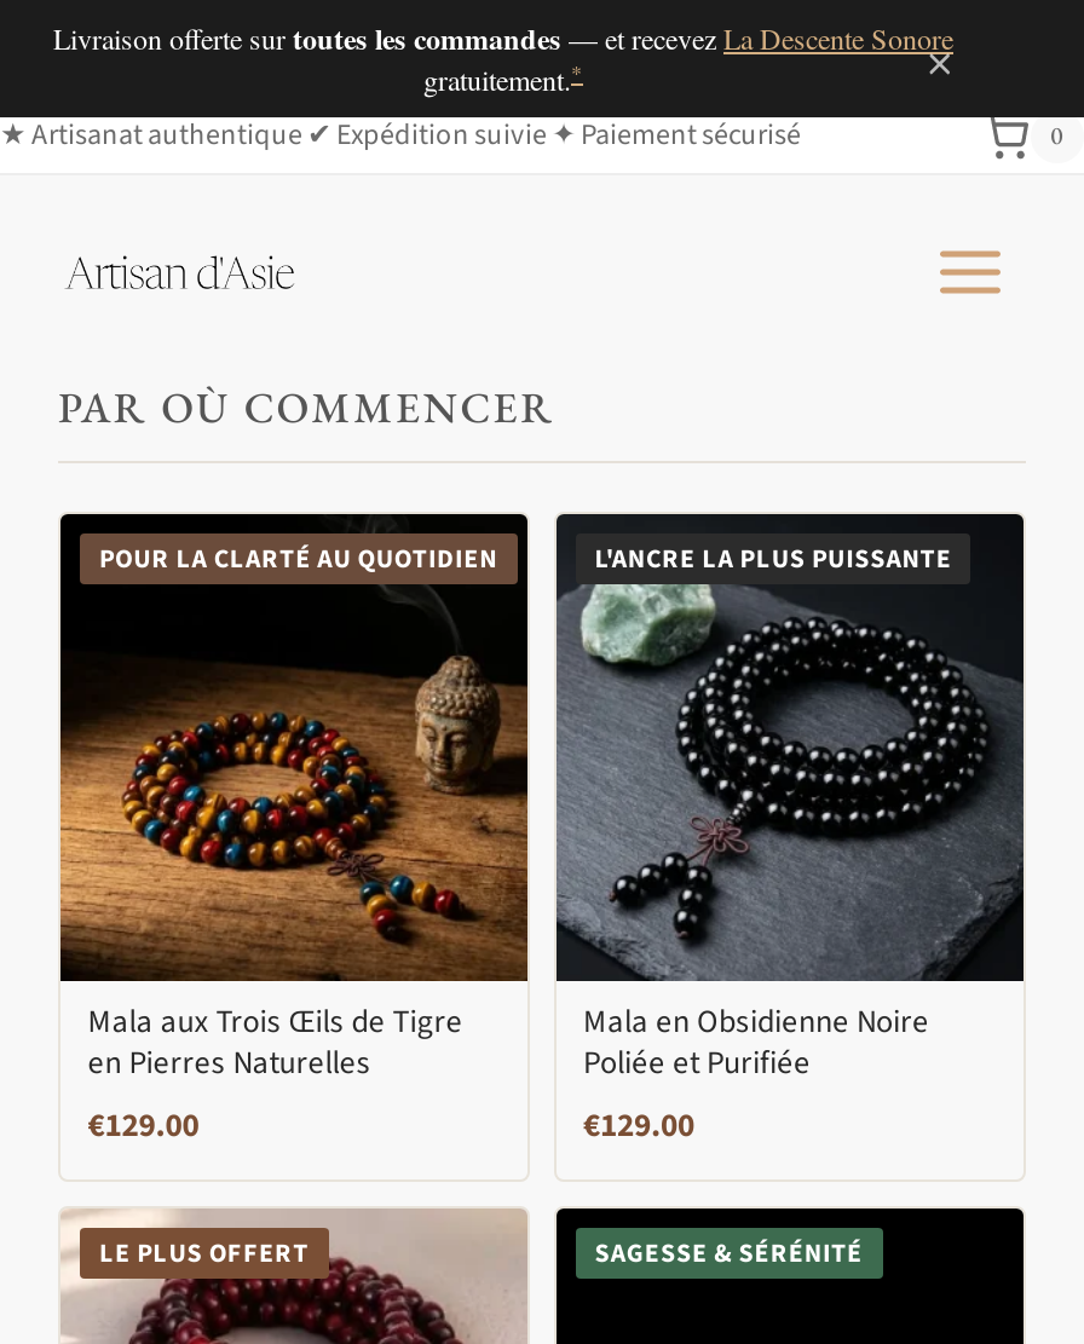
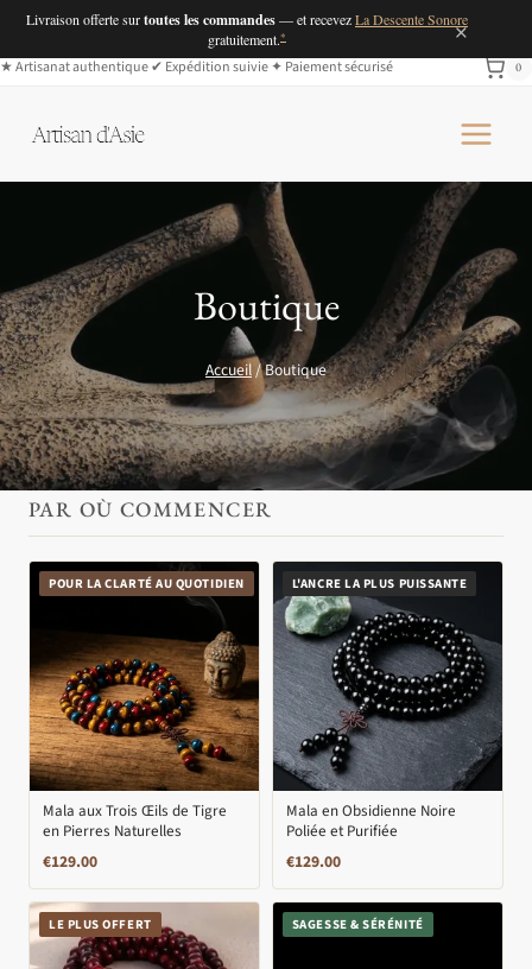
none -> [4,180,528,492] [image] | Boutique | Accueil / Boutique

